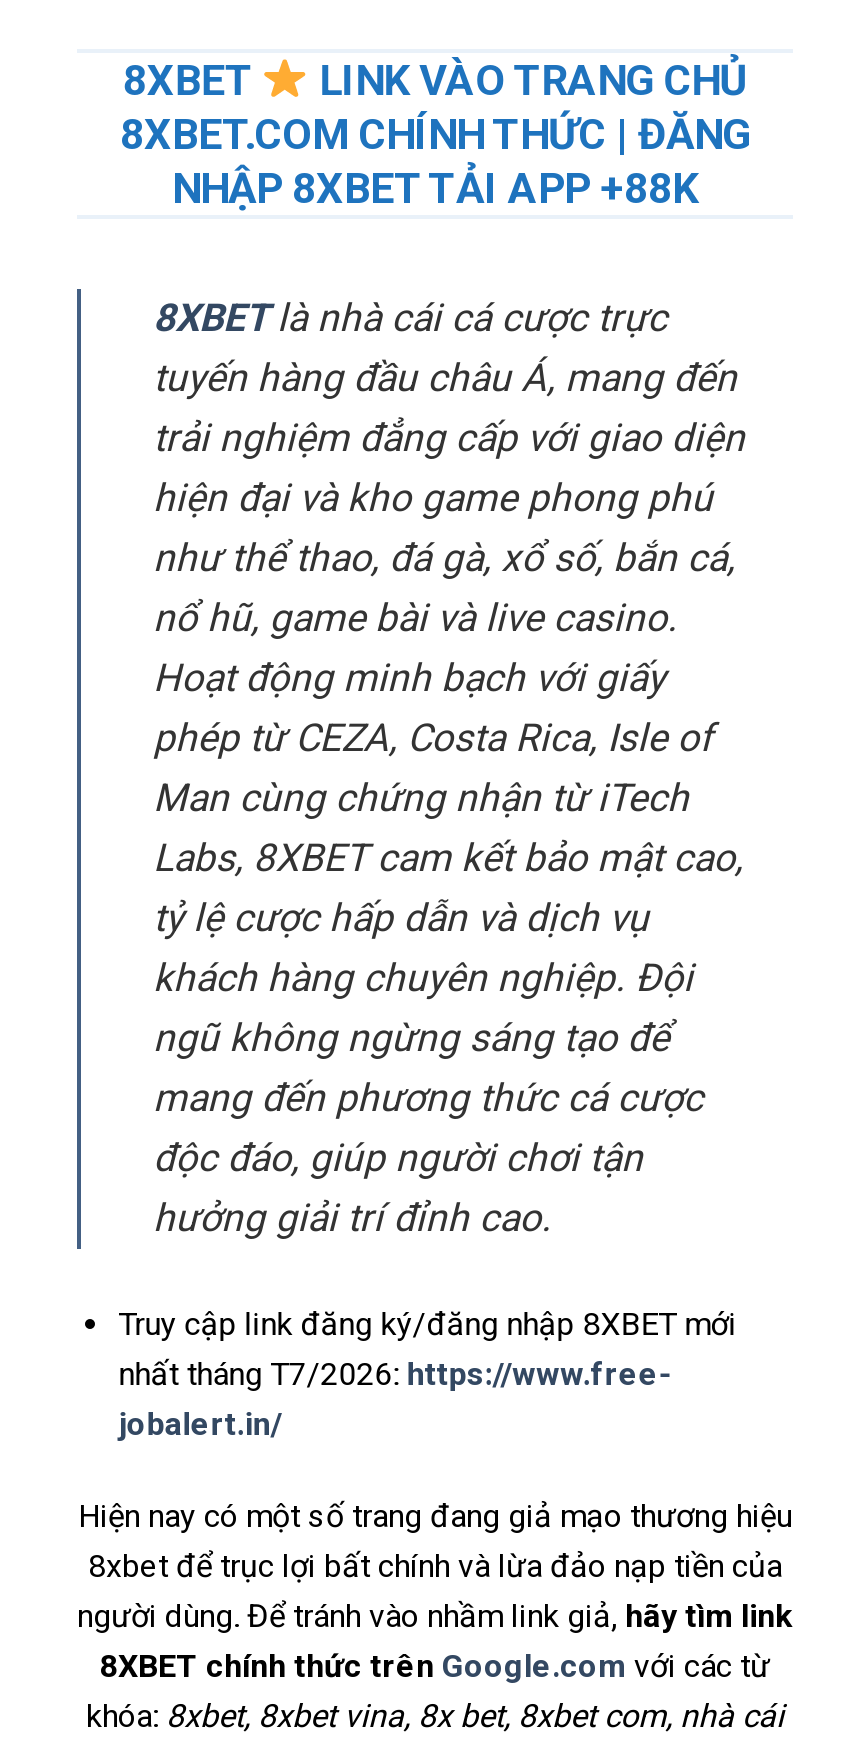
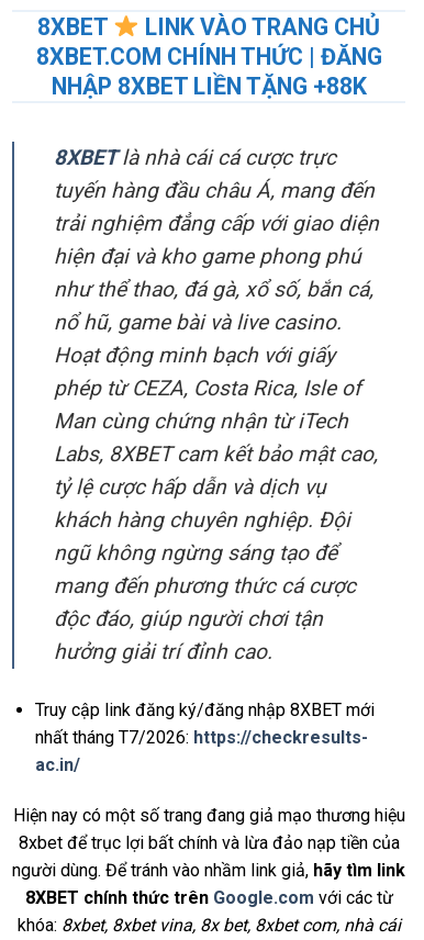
[172,162,698,212] NHẬP 8XBET TẢI APP +88K -> [51,72,366,100] NHẬP 8XBET LIỀN TẶNG +88K
[119,1355,671,1443] nhất tháng T7/2026: https://www.free- | jobalert.in/ -> [35,727,368,775] nhất tháng T7/2026: https://checkresults- | ac.in/

